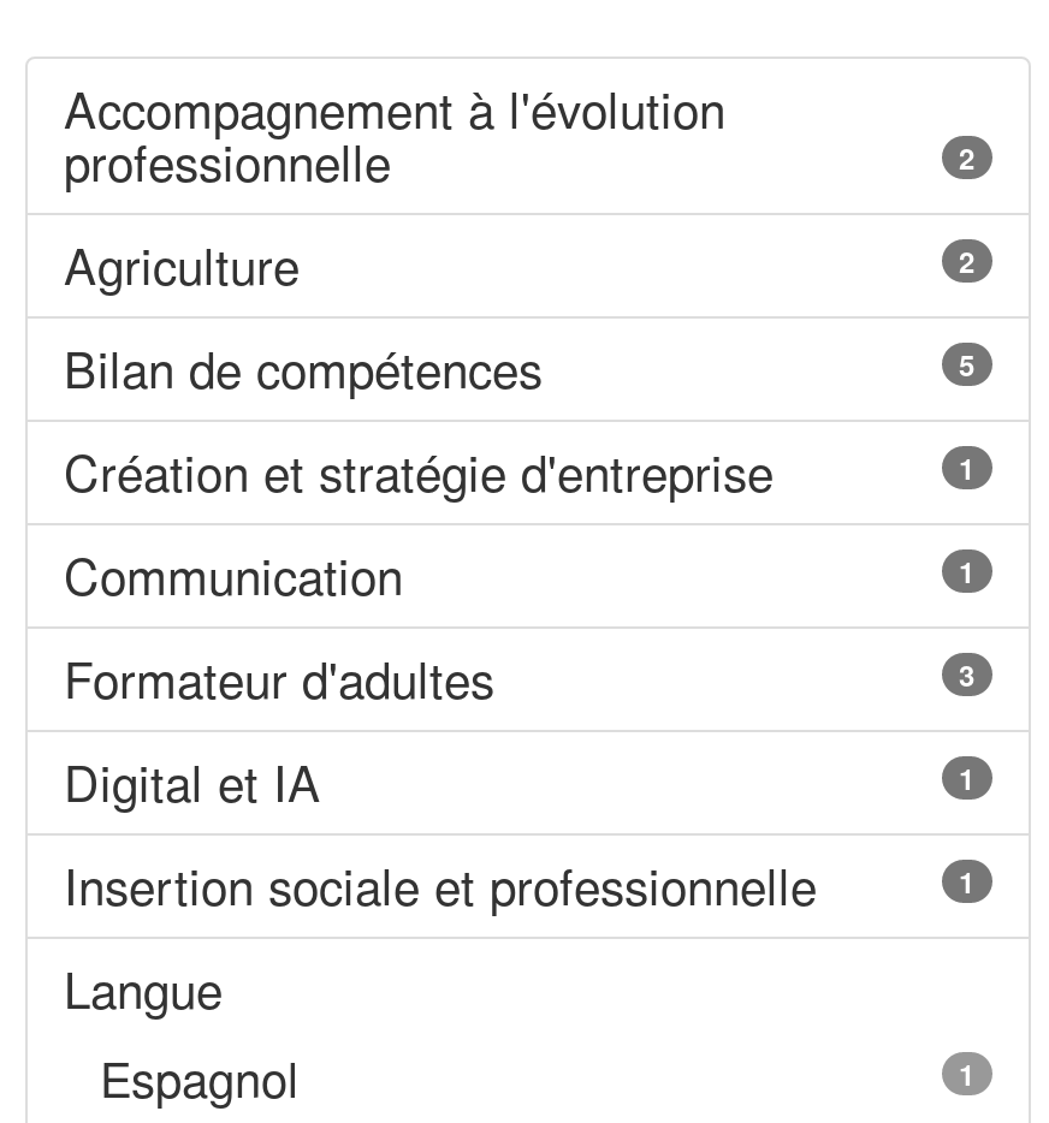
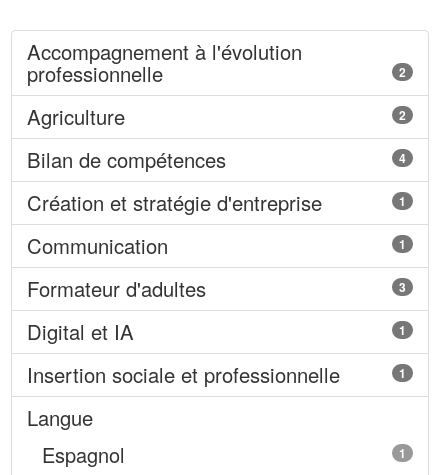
[959,343,976,386] 5 -> [399,149,406,167] 4

